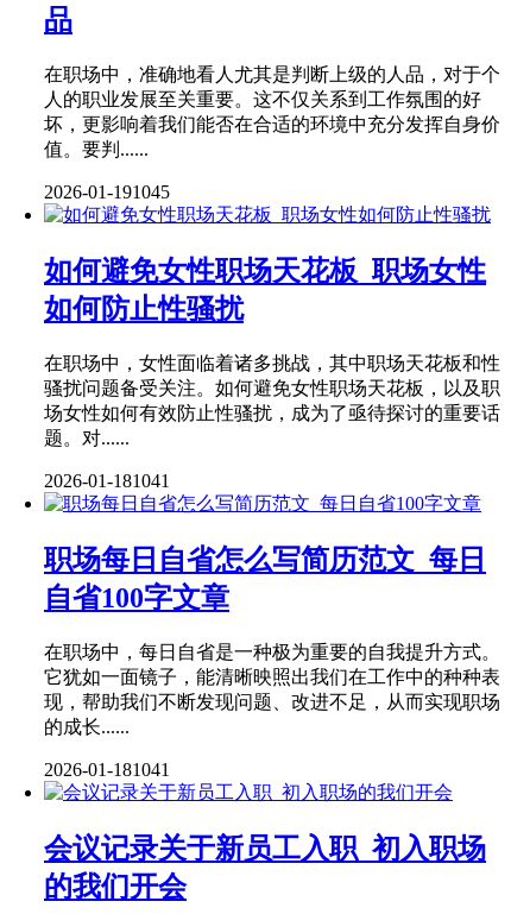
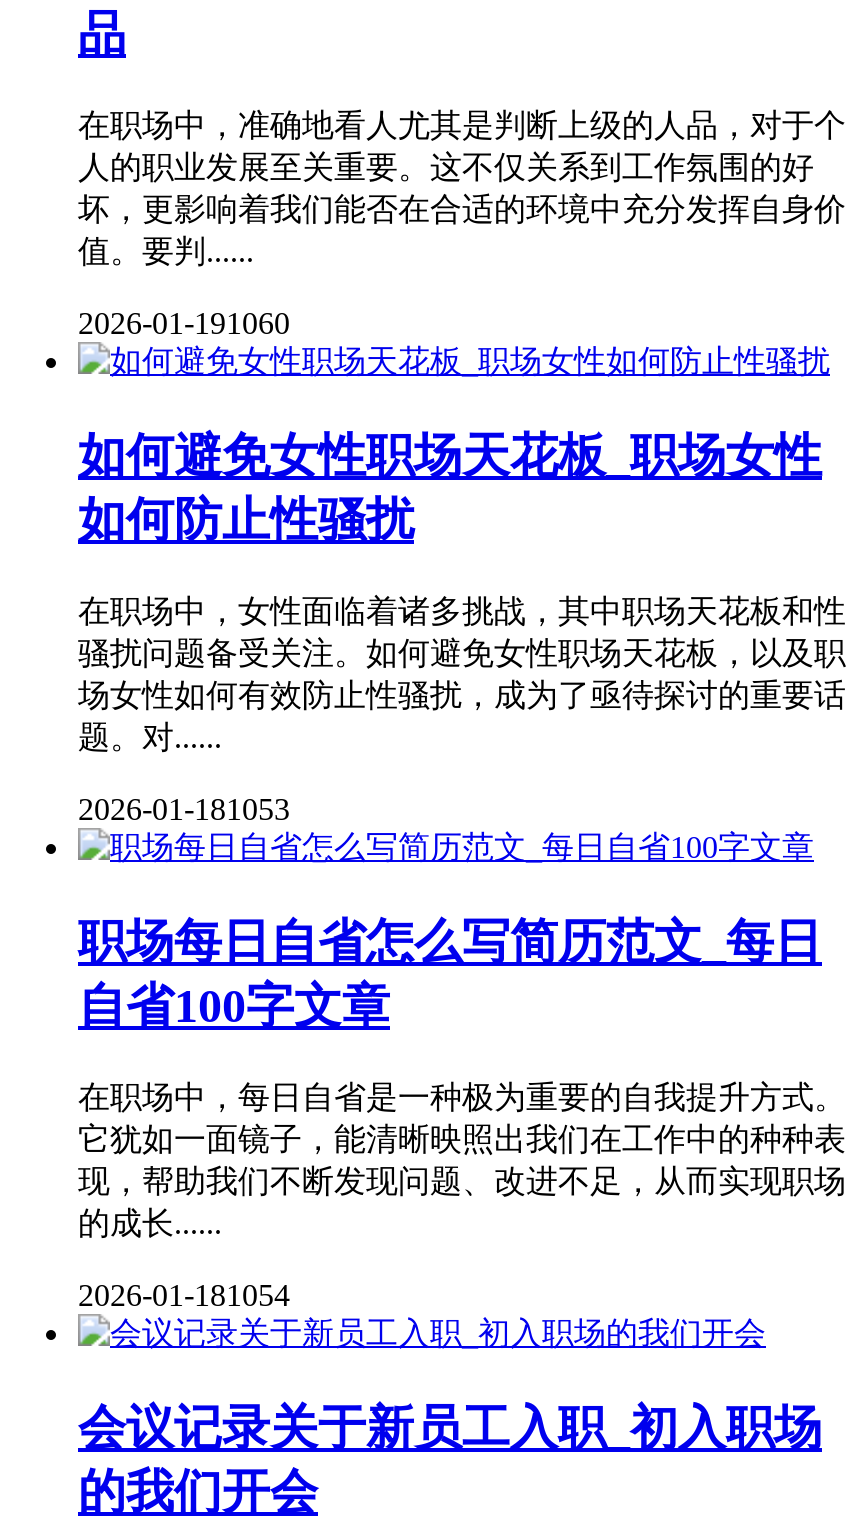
[44,182,170,202] 2026-01-191045 -> [78,307,290,341] 2026-01-191060
[44,471,170,491] 2026-01-181041 -> [78,792,290,826] 2026-01-181053
[44,759,170,780] 2026-01-181041 -> [78,1278,290,1312] 2026-01-181054

